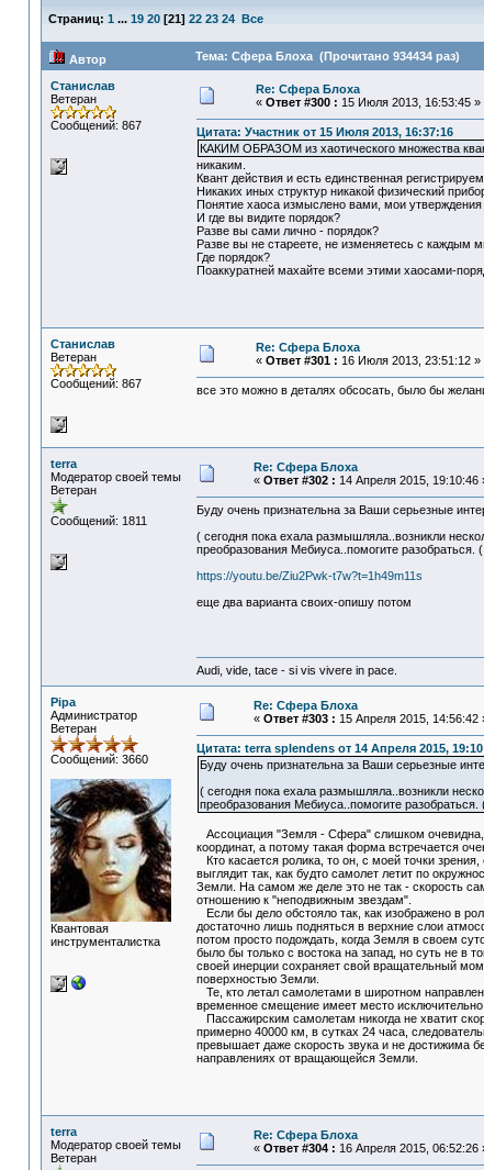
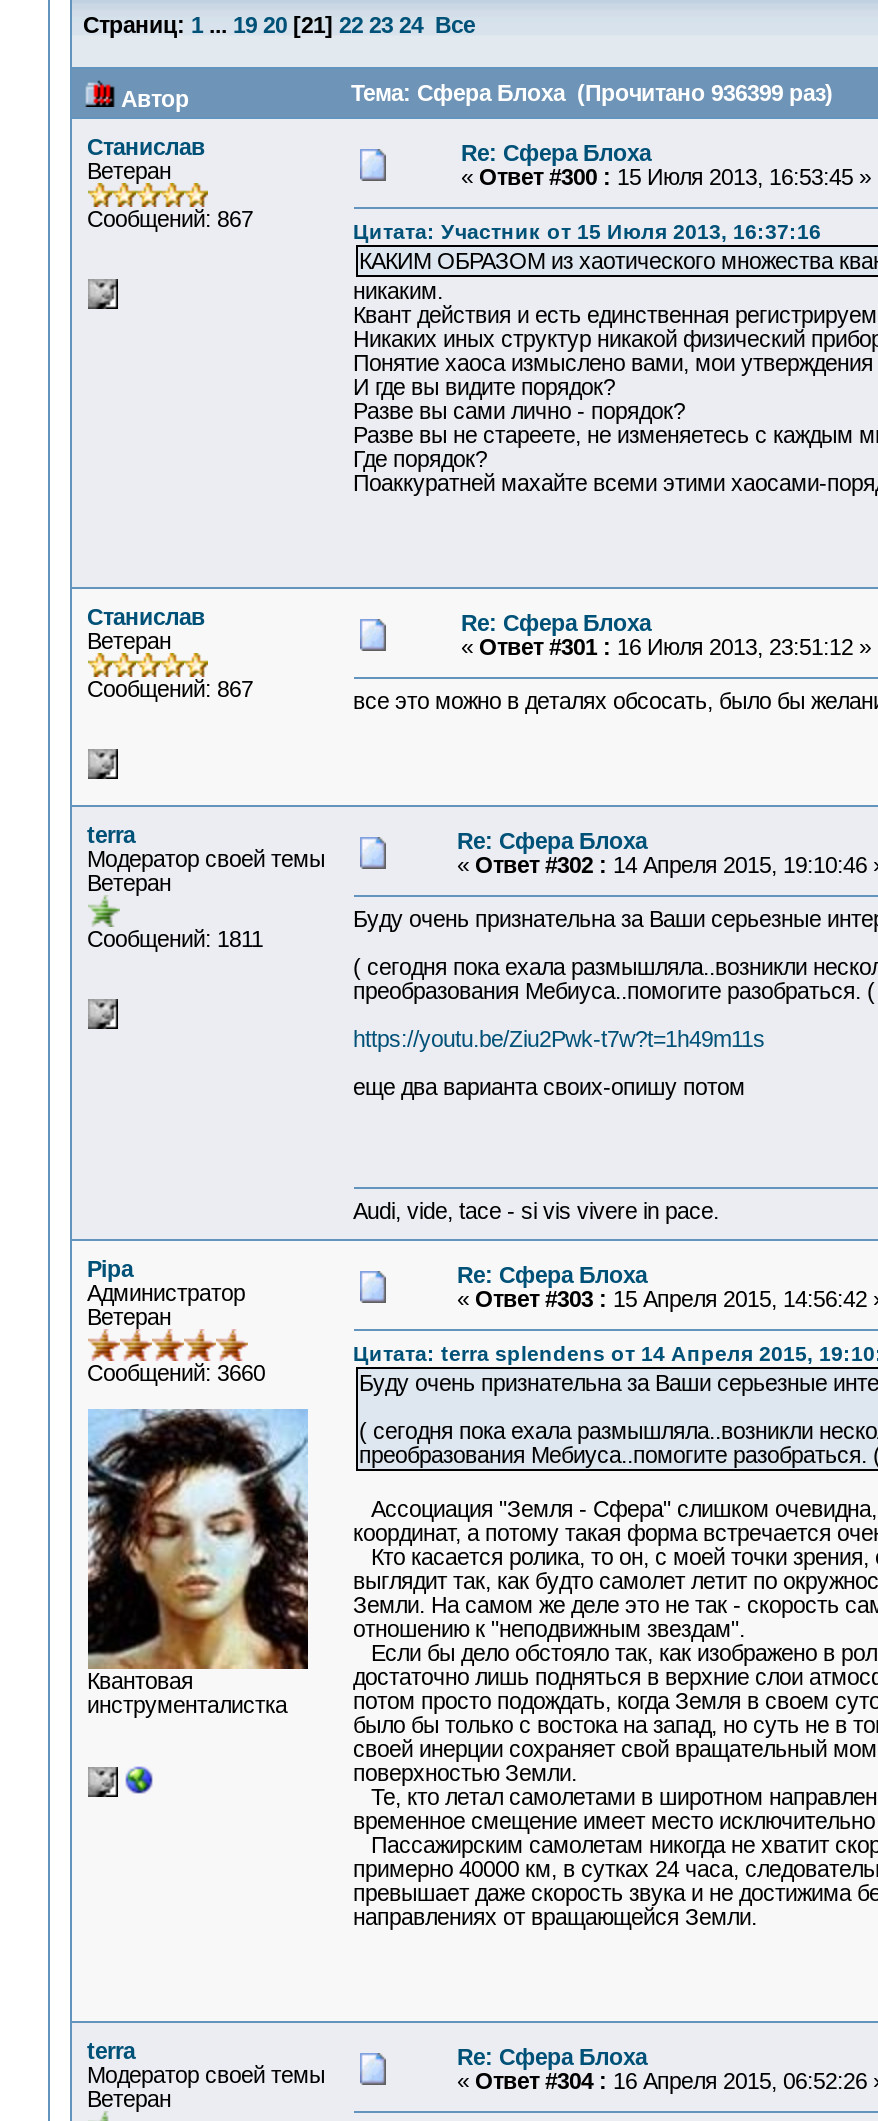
[195,49,459,63] Тема: Сфера Блоха (Прочитано 934434 раз) -> [351,81,833,105] Тема: Сфера Блоха (Прочитано 936399 раз)

